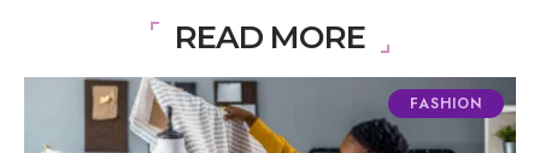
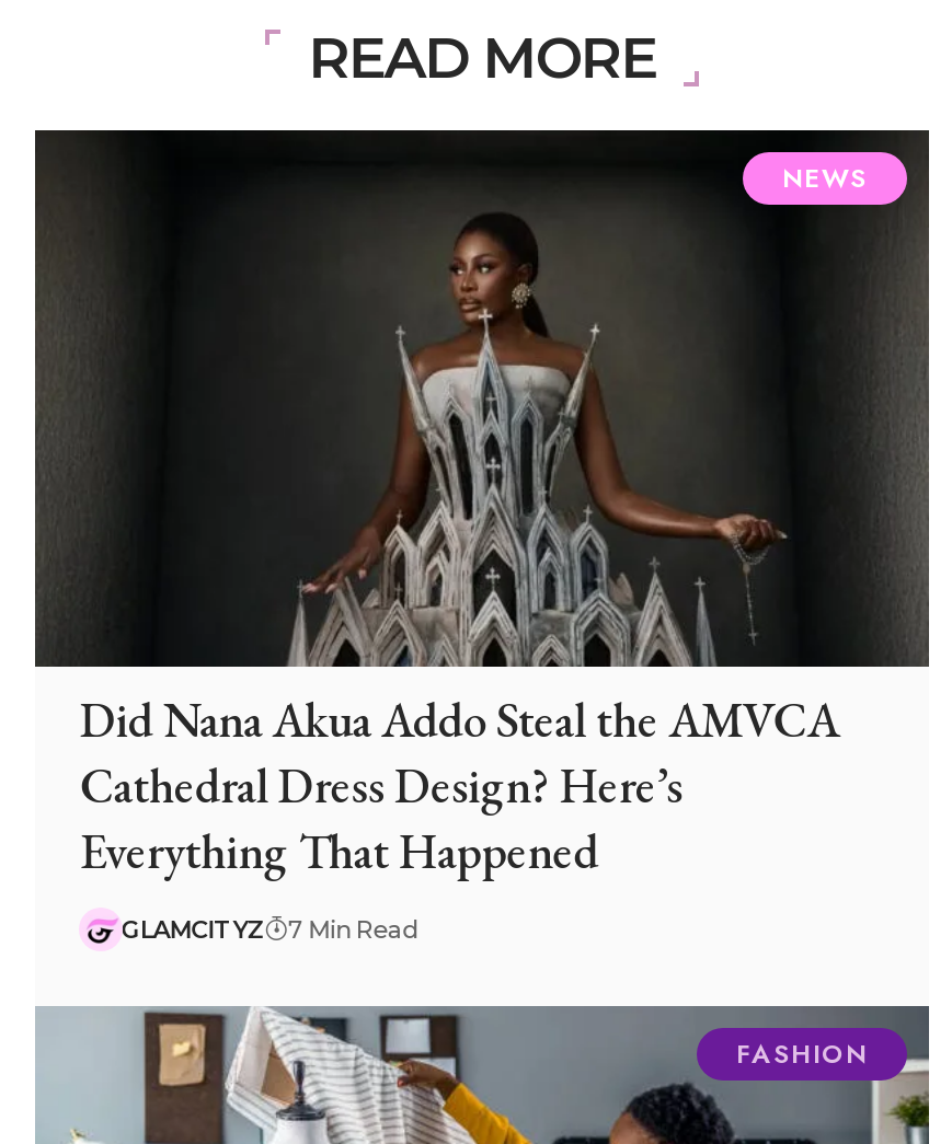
none -> [35,128,929,669] [image] | NEWS
none -> [80,688,839,945] Did Nana Akua Addo Steal the AMVCA | Cathedral Dress Design? Here’s | Everything That Happened | GLAMCITYZ | 7 Min Read

